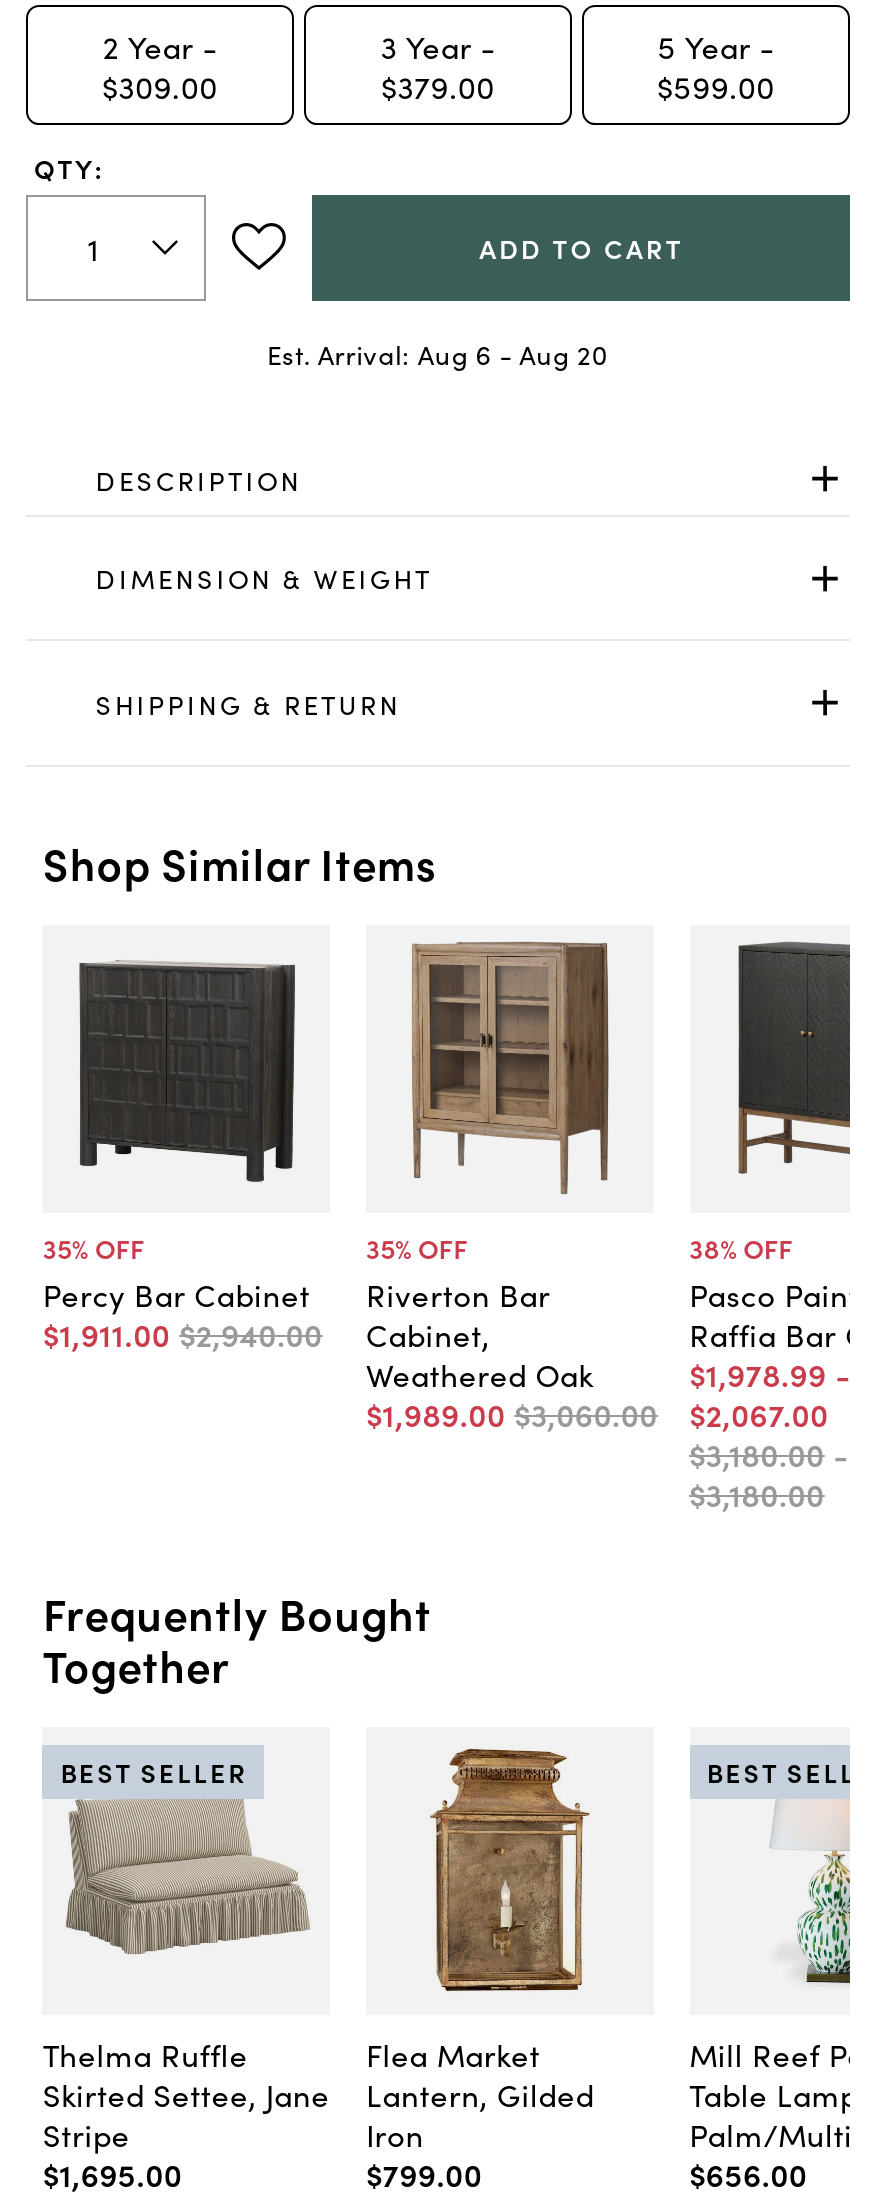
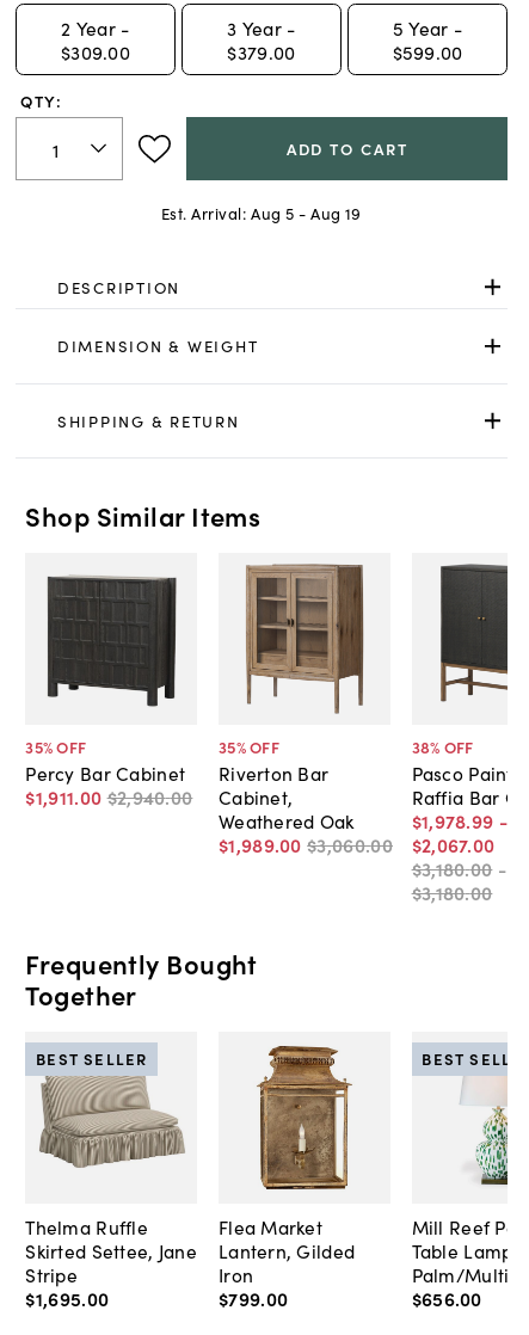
[267,336,609,374] Est. Arrival: Aug 6 - Aug 20 -> [161,201,362,224] Est. Arrival: Aug 5 - Aug 19

